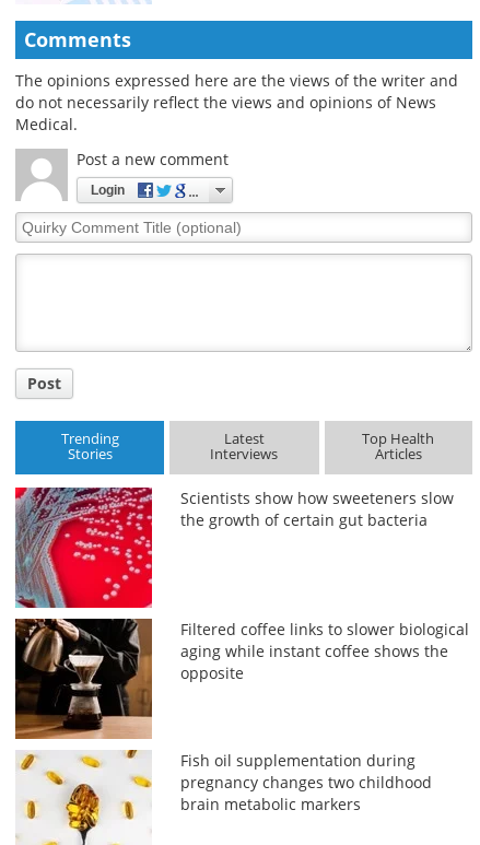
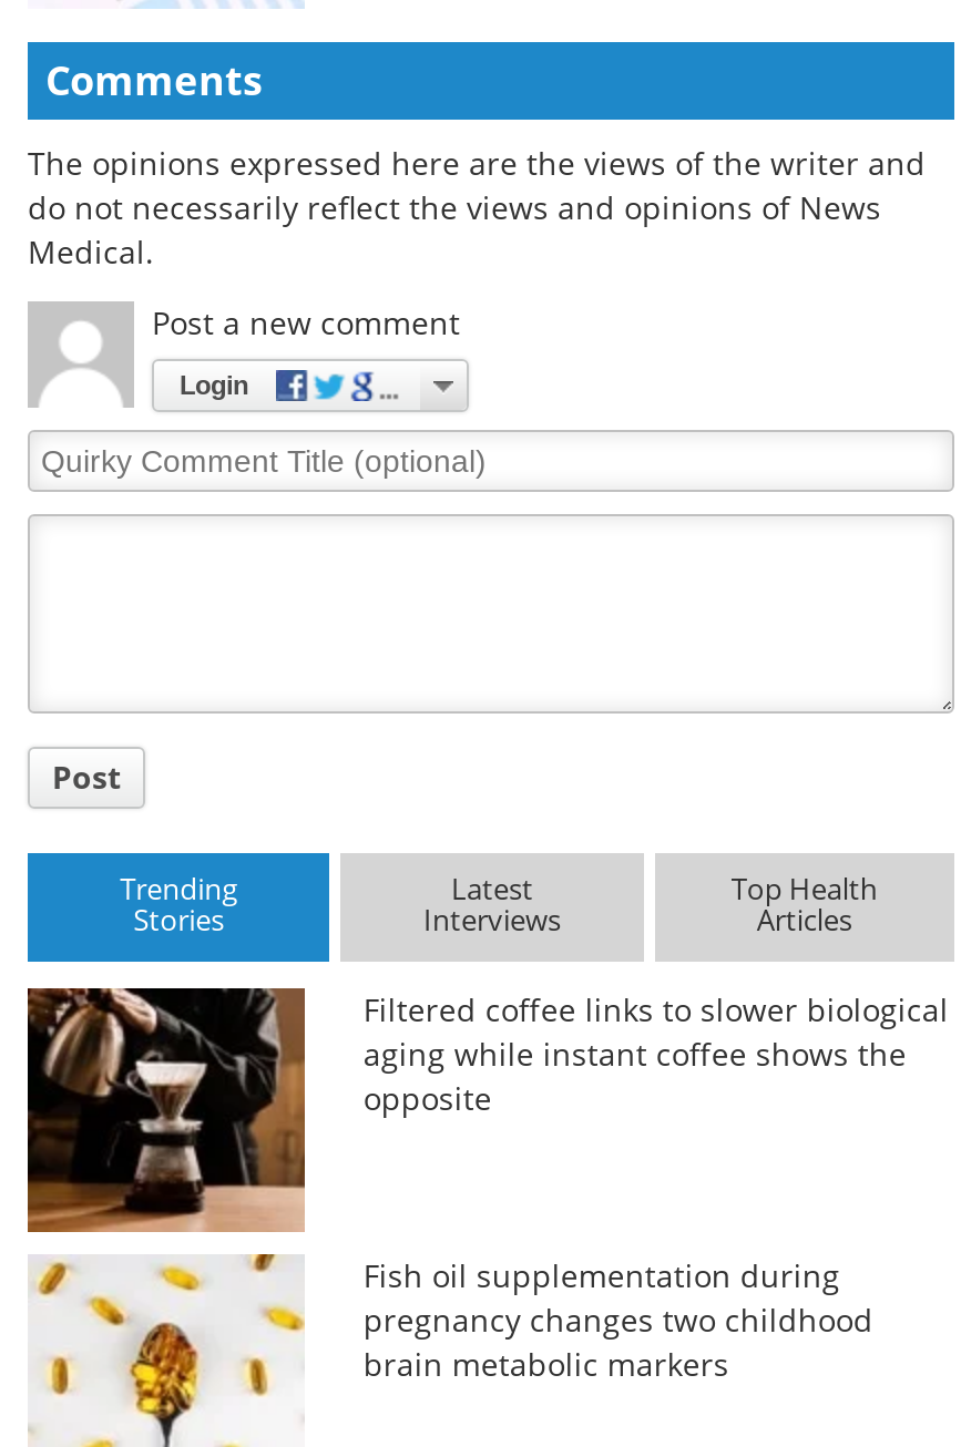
[14,486,454,609] [image] | Scientists show how sweeteners slow | the growth of certain gut bacteria -> none

